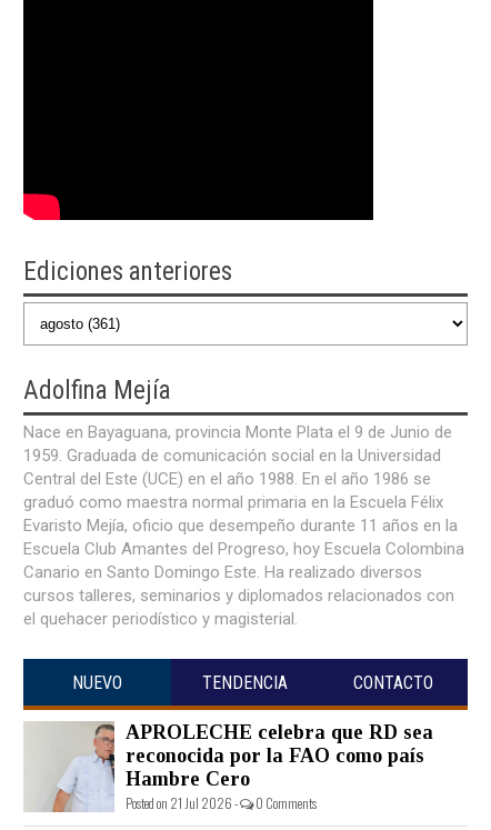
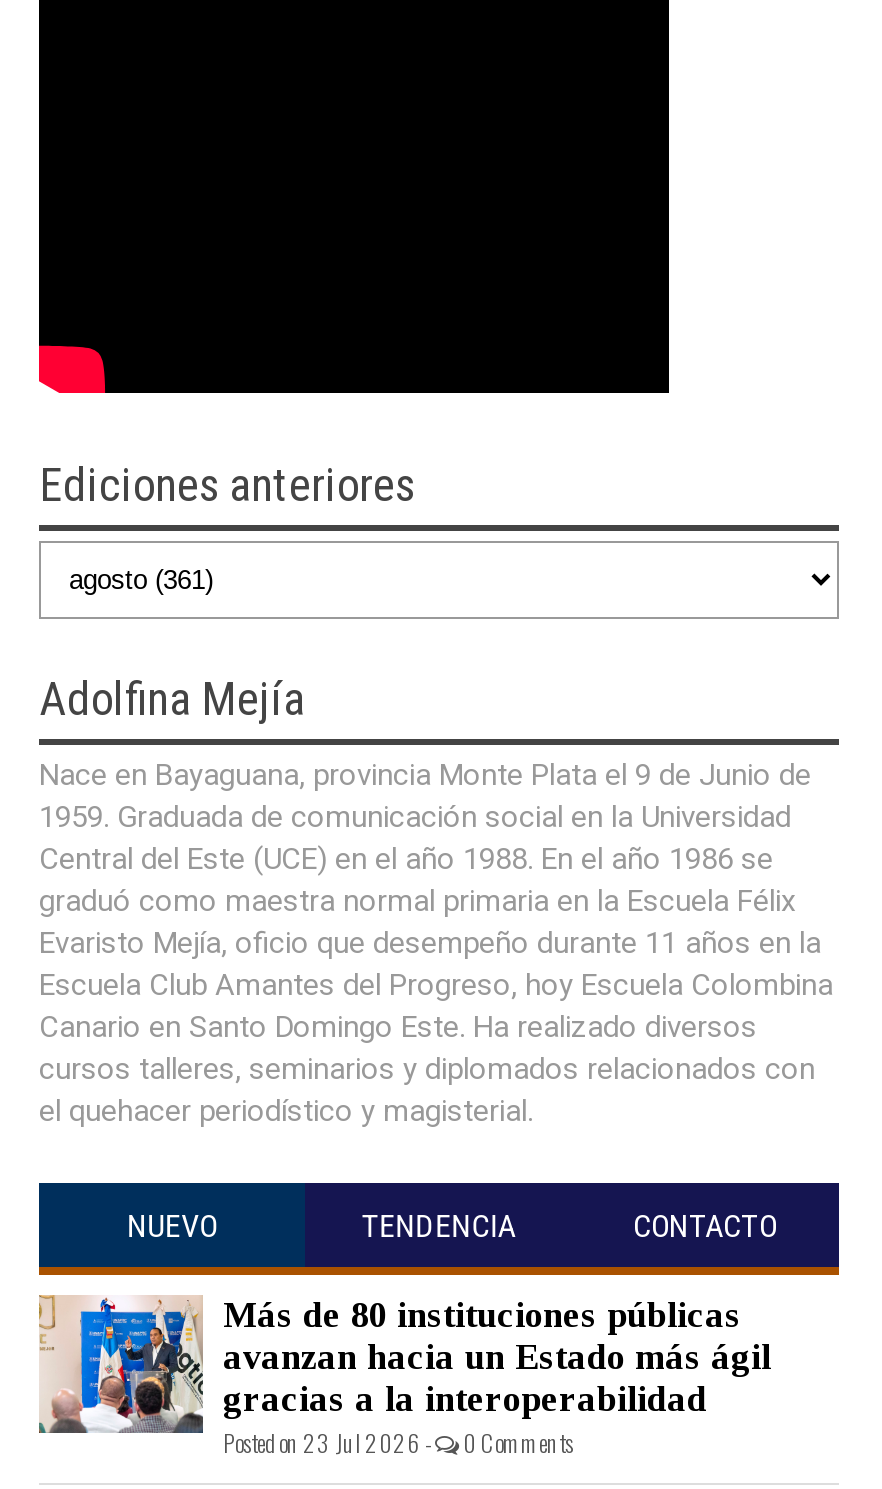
[24,721,433,813] [image] | APROLECHE celebra que RD sea | reconocida por la FAO como país | Hambre Cero | Posted on 21 Jul 2026 - -> [39,1295,771,1459] [image] | Más de 80 instituciones públicas | avanzan hacia un Estado más ágil | gracias a la interoperabilidad | Posted on 23 Jul 2026 -

